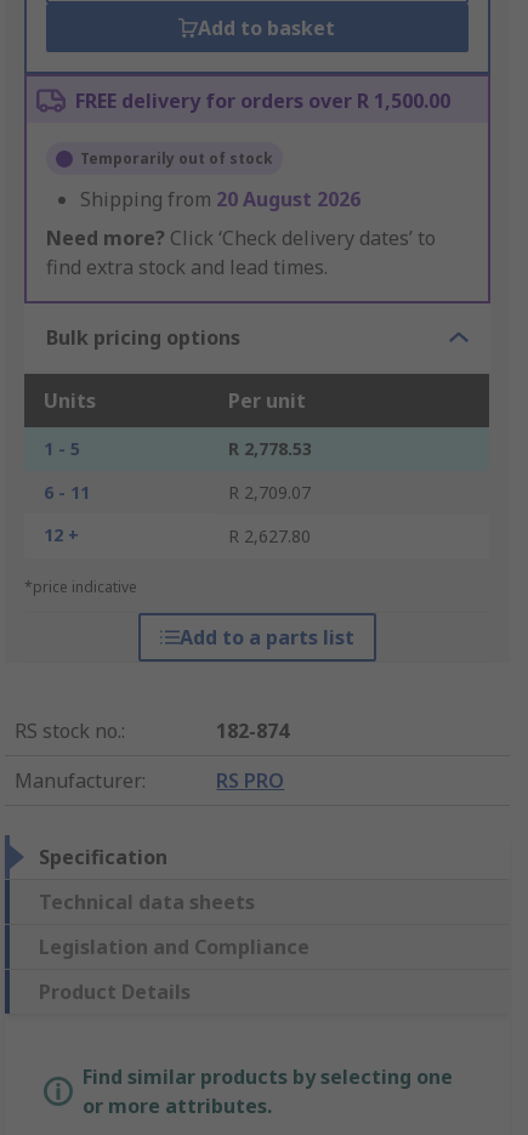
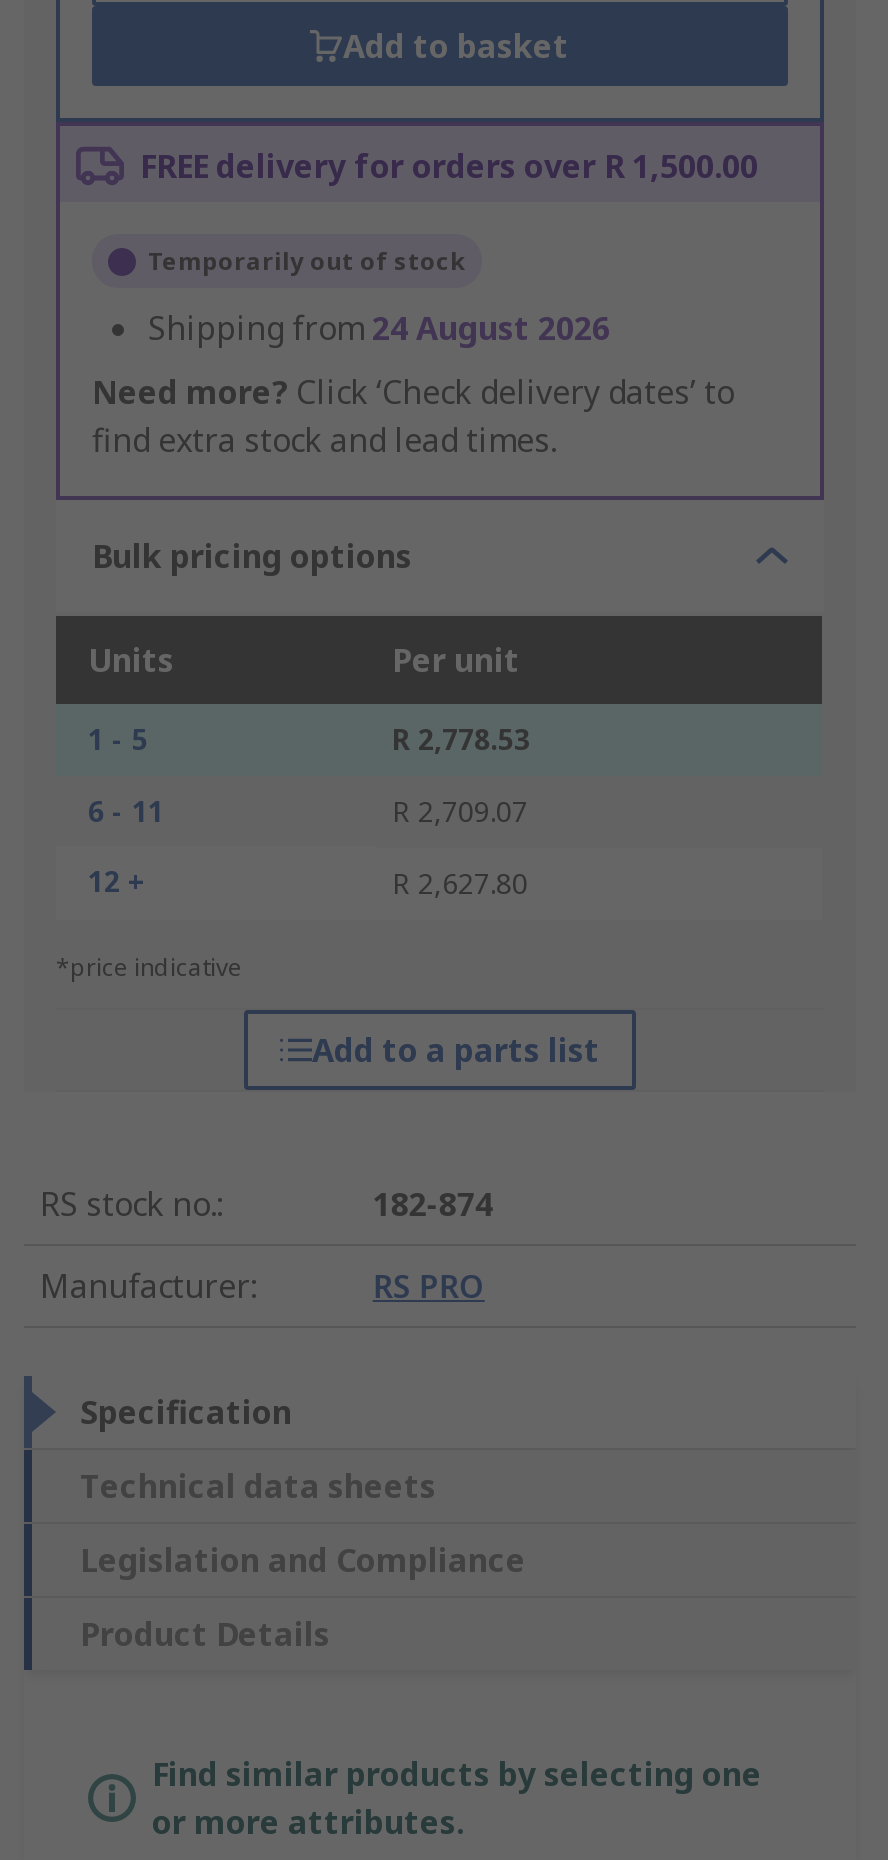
[80,186,360,213] Shipping from 20 August 2026 -> [148,307,610,351] Shipping from 24 August 2026

